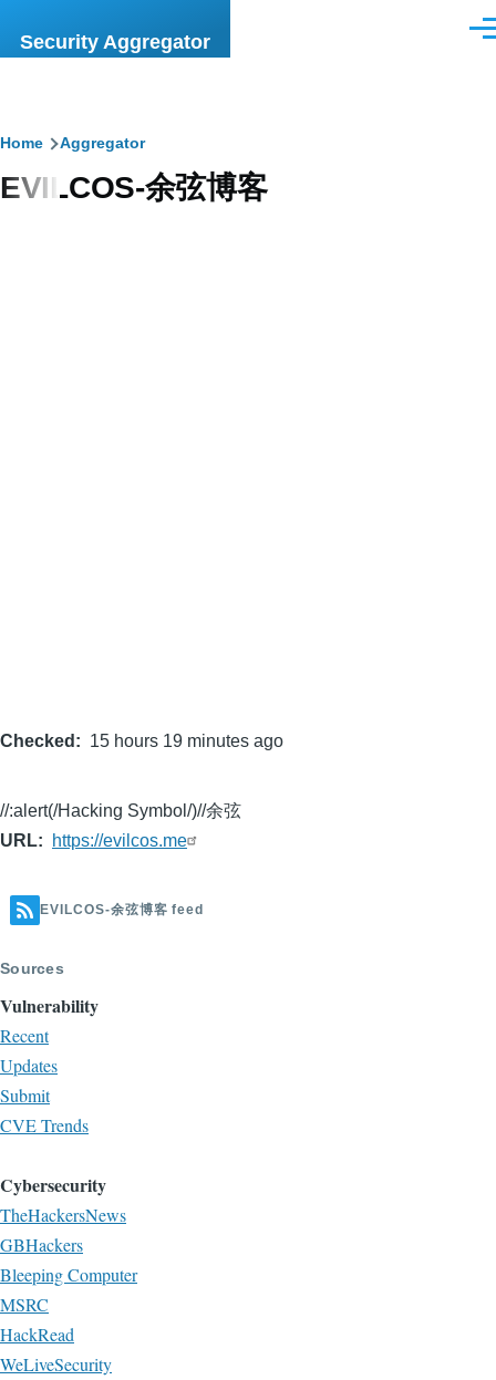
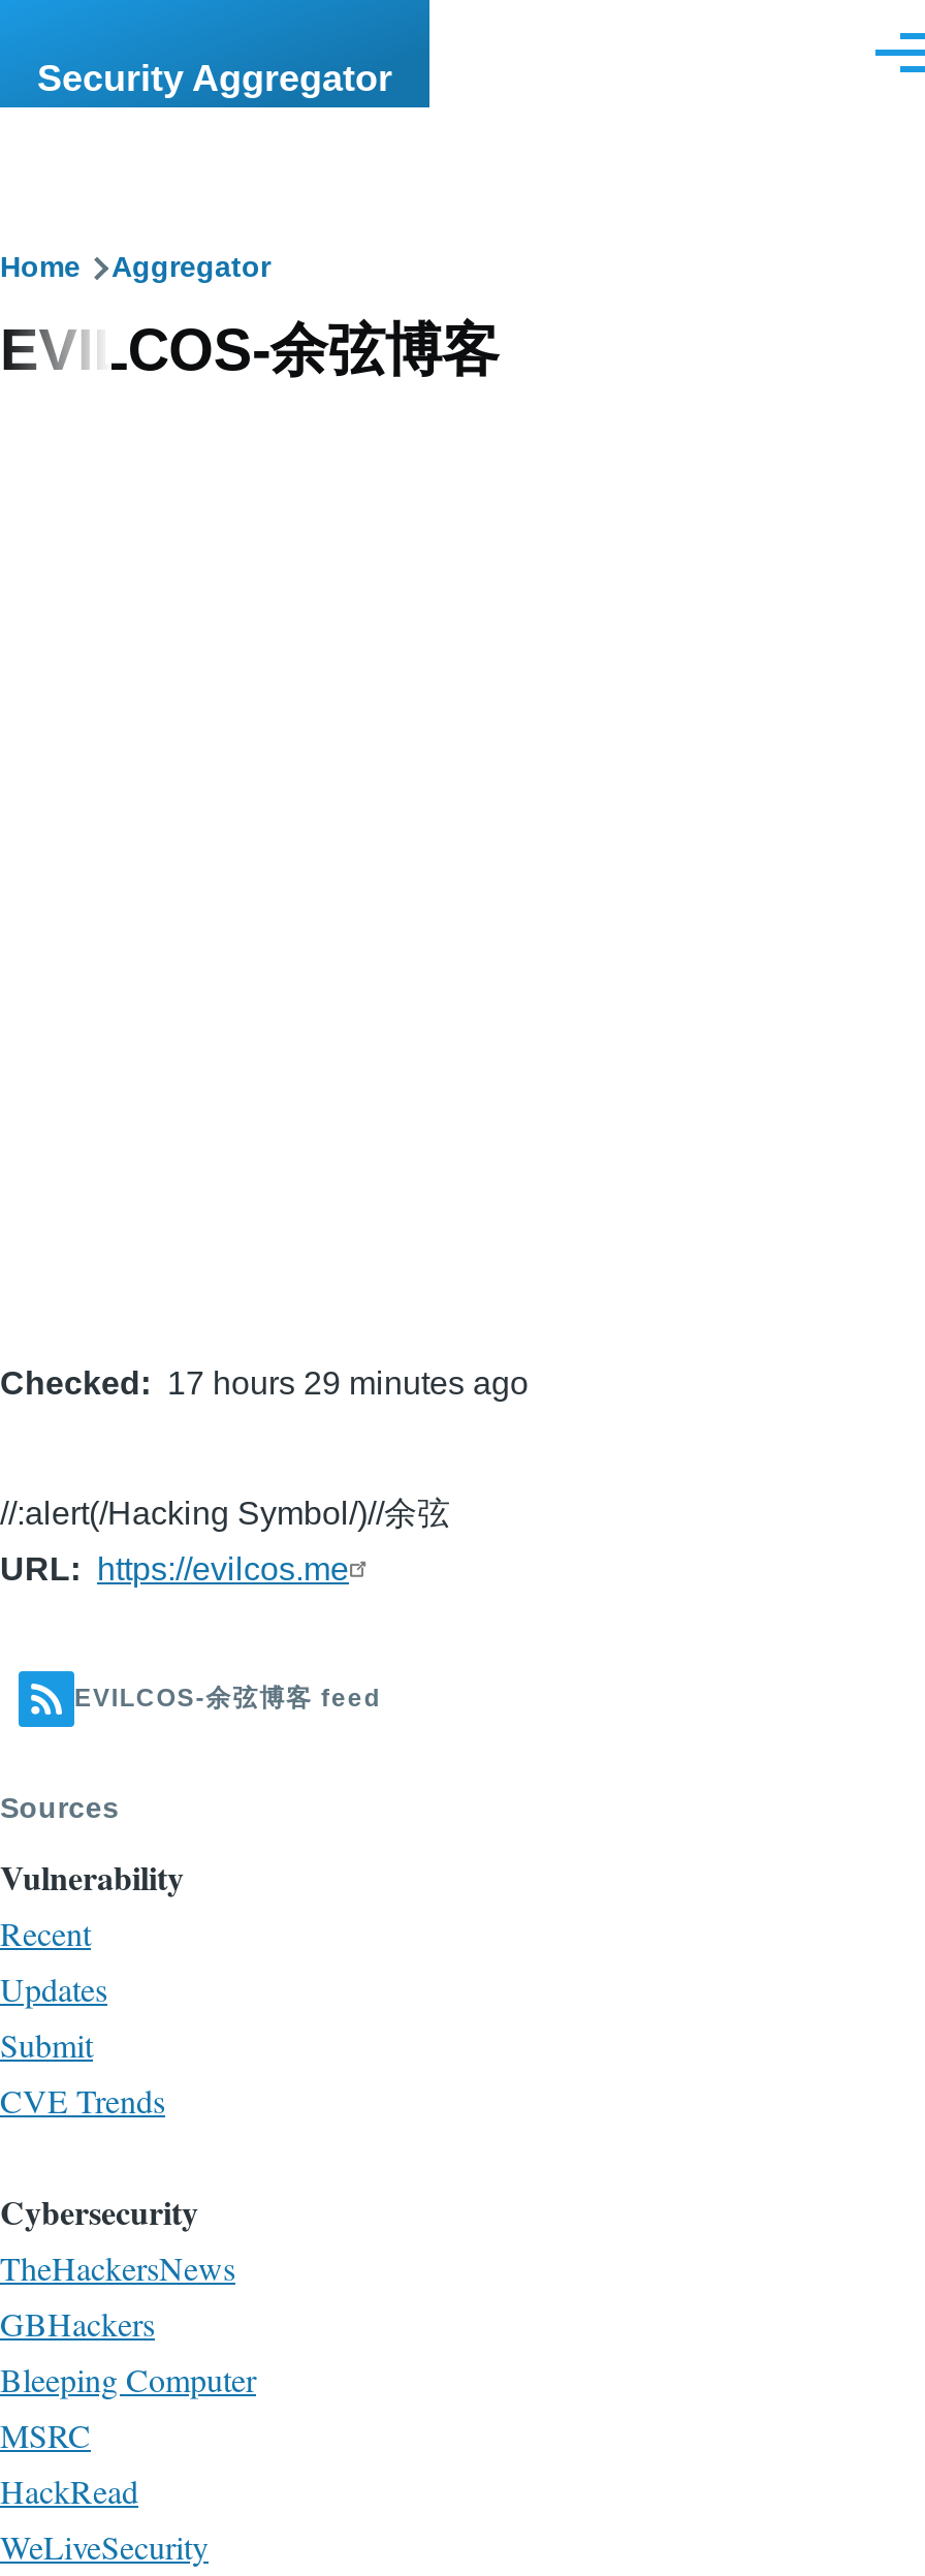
[90,731,283,750] 15 hours 19 minutes ago -> [167,1365,529,1401] 17 hours 29 minutes ago

